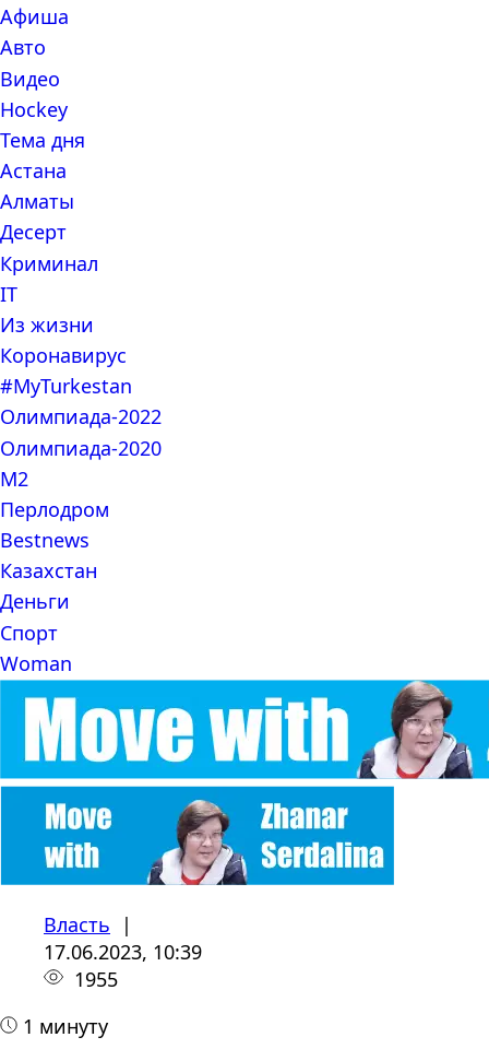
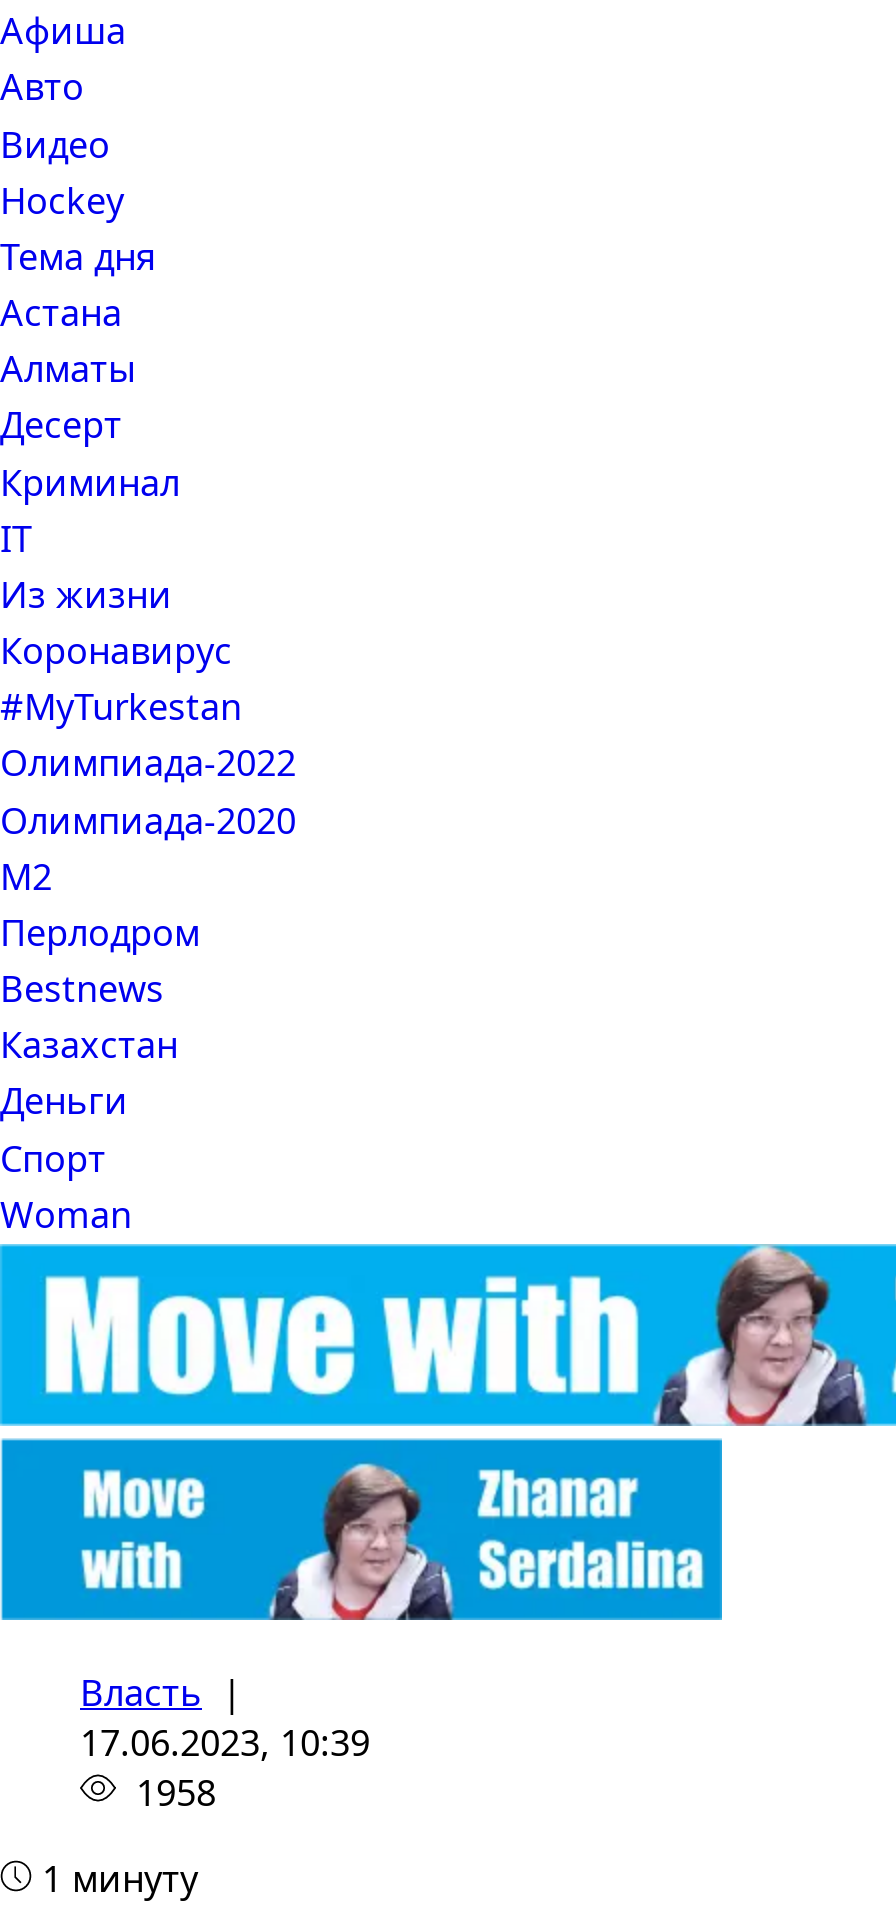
[74,966,118,992] 1955 -> [136,1768,216,1816] 1958

